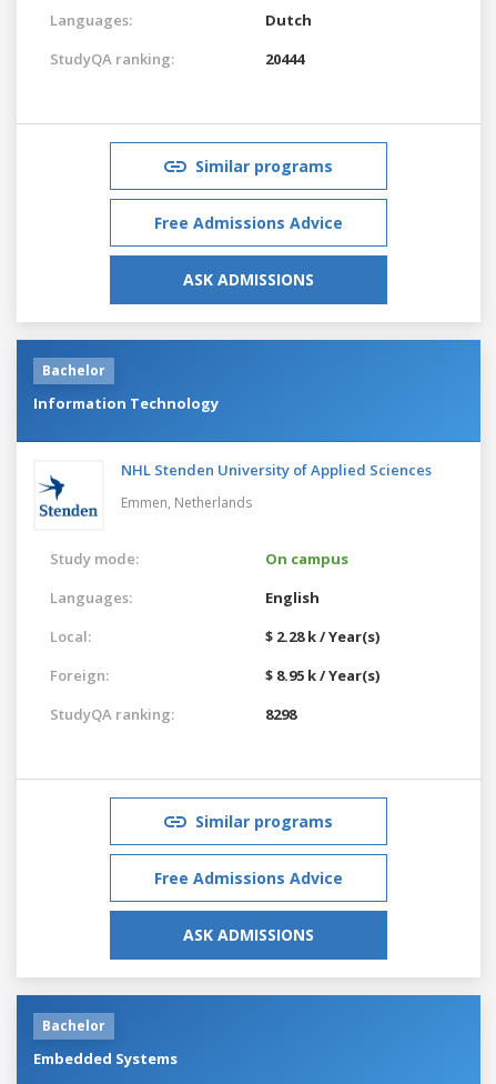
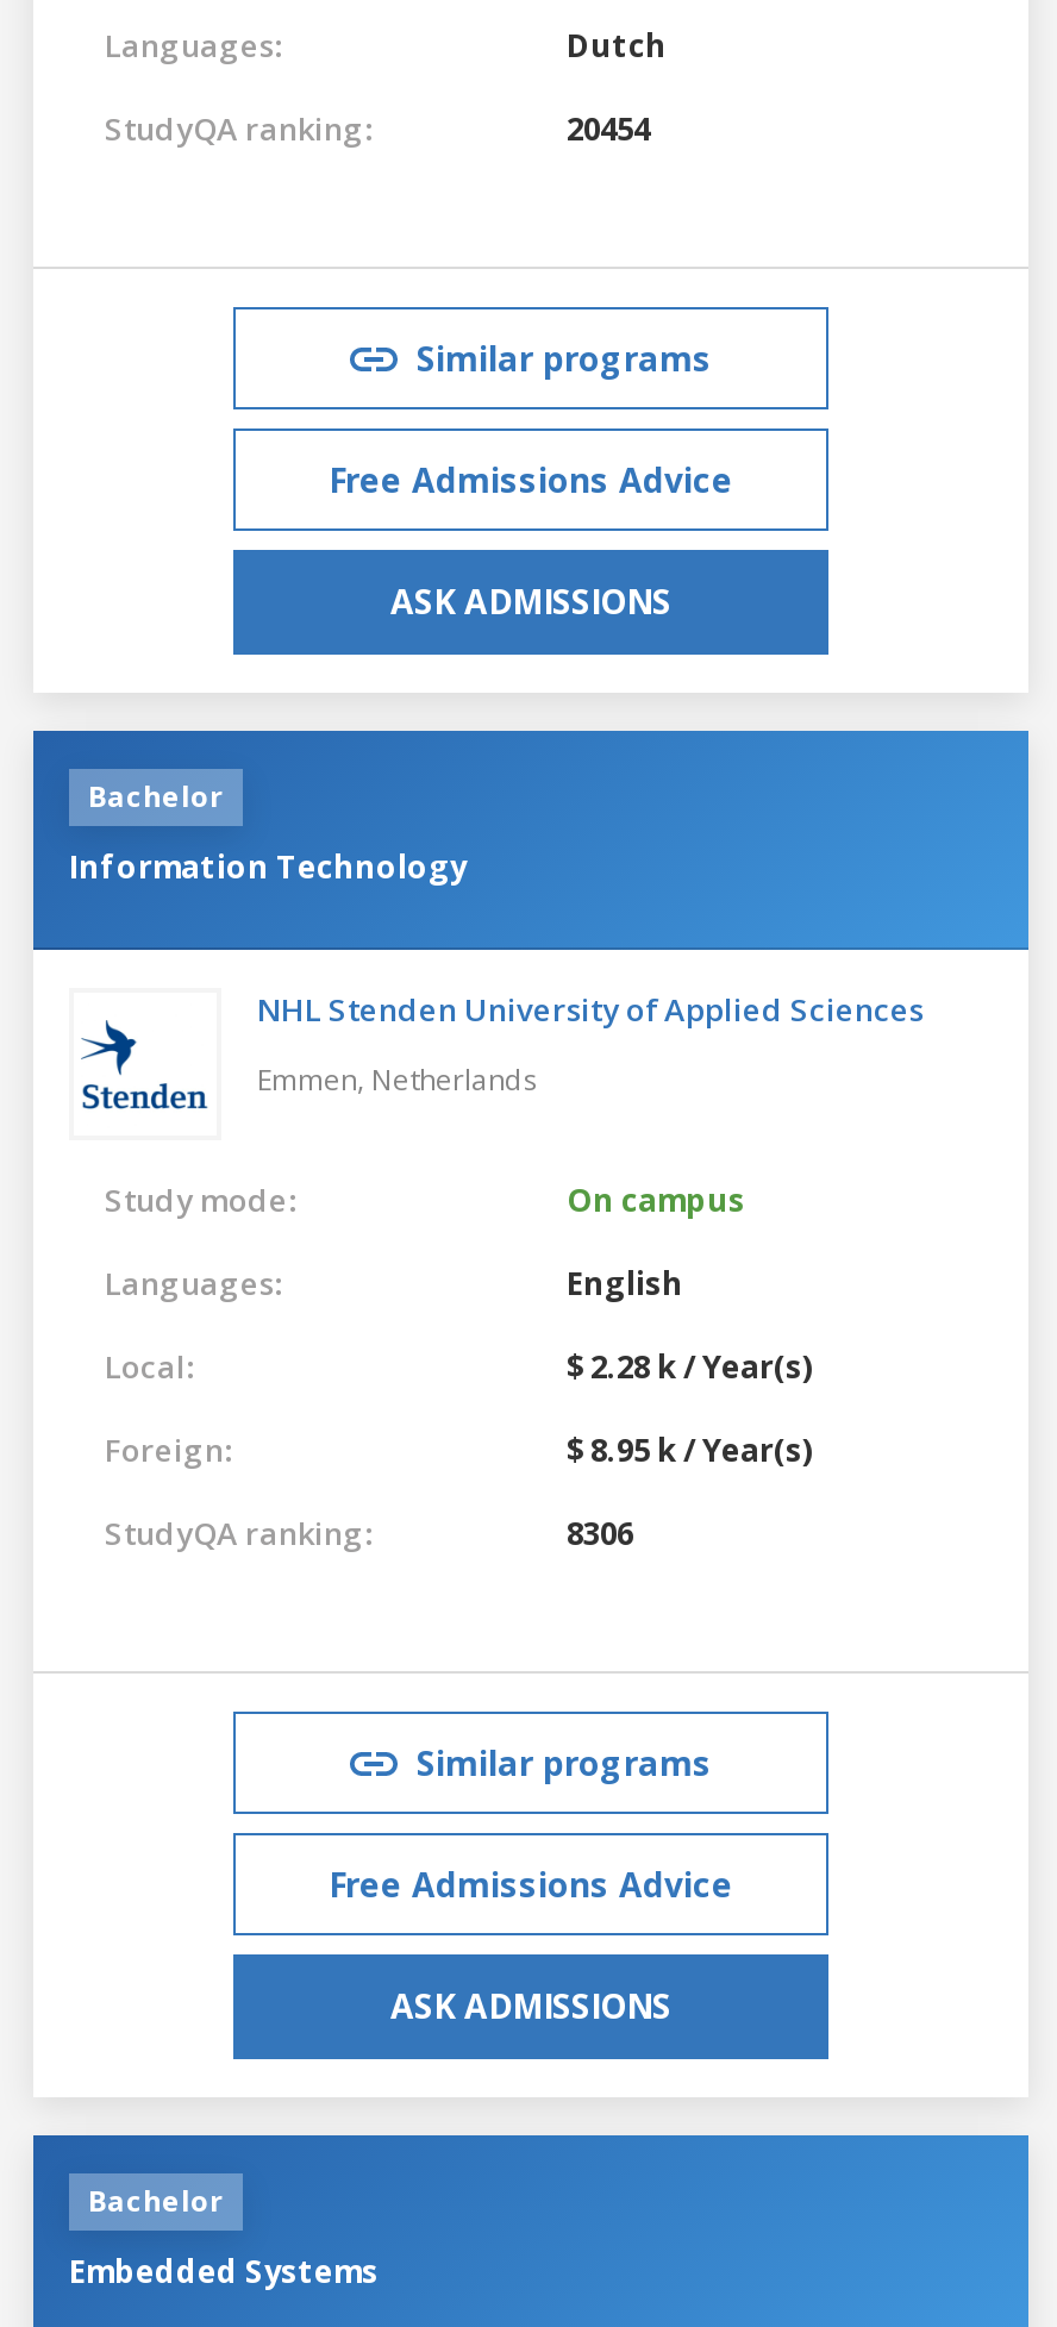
[265,49,304,69] 20444 -> [567,107,650,149] 20454
[265,704,296,724] 8298 -> [567,1511,633,1554] 8306

